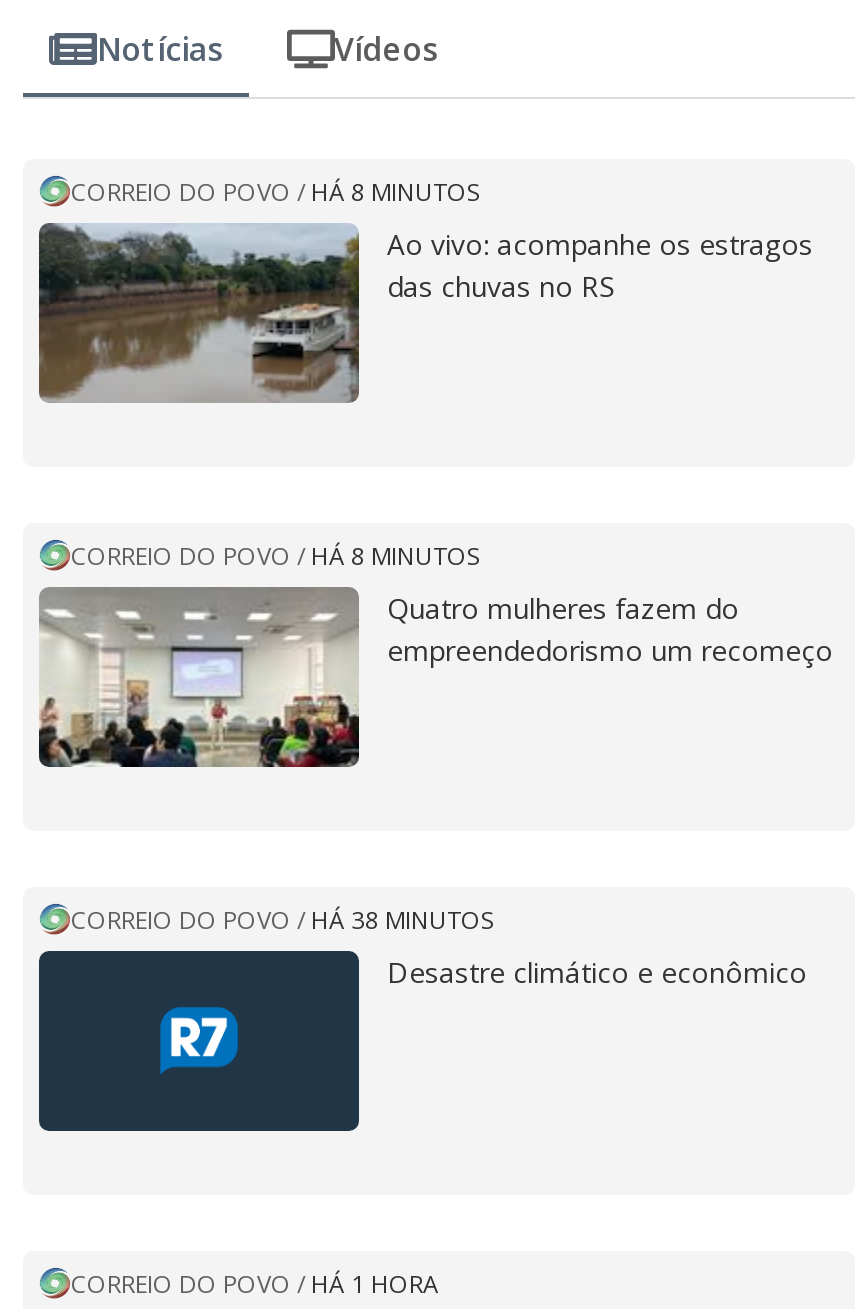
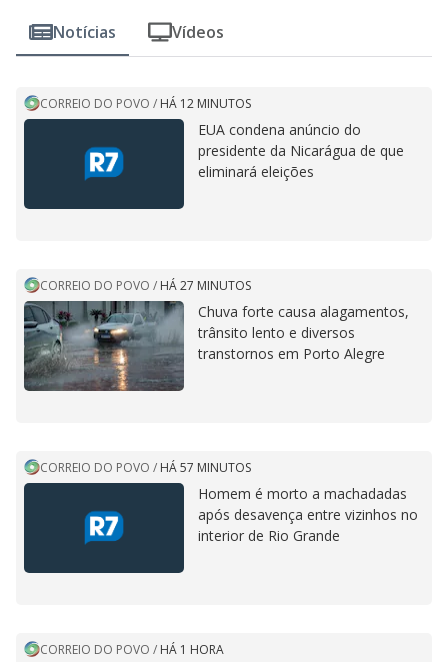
[37,175,813,401] [image] | CORREIO DO POVO / HÁ 8 MINUTOS | Ao vivo: acompanhe os estragos | das chuvas no RS -> [24,95,404,209] [image] | CORREIO DO POVO / HÁ 12 MINUTOS | EUA condena anúncio do | presidente da Nicarágua de que | eliminará eleições
[39,539,833,769] [image] | CORREIO DO POVO / HÁ 8 MINUTOS | Quatro mulheres fazem do | empreendedorismo um recomeço -> [23,277,409,392] [image] | CORREIO DO POVO / HÁ 27 MINUTOS | Chuva forte causa alagamentos, | trânsito lento e diversos | transtornos em Porto Alegre
[71,903,807,991] CORREIO DO POVO / HÁ 38 MINUTOS | Desastre climático e econômico -> [40,459,418,545] CORREIO DO POVO / HÁ 57 MINUTOS | Homem é morto a machadadas | após desavença entre vizinhos no | interior de Rio Grande

